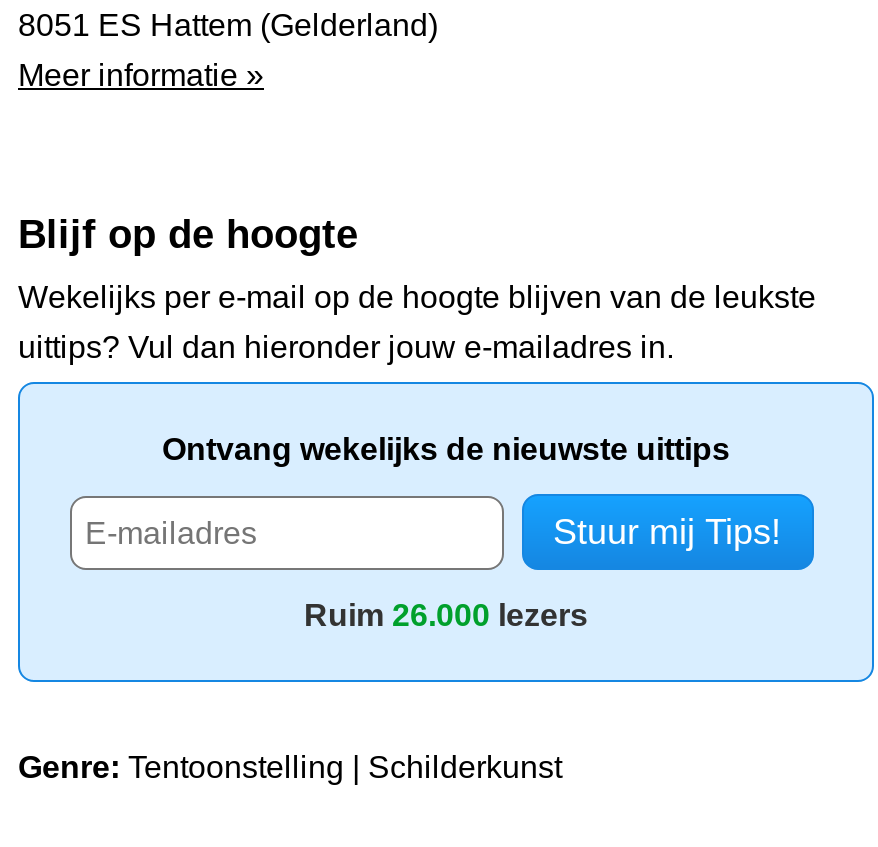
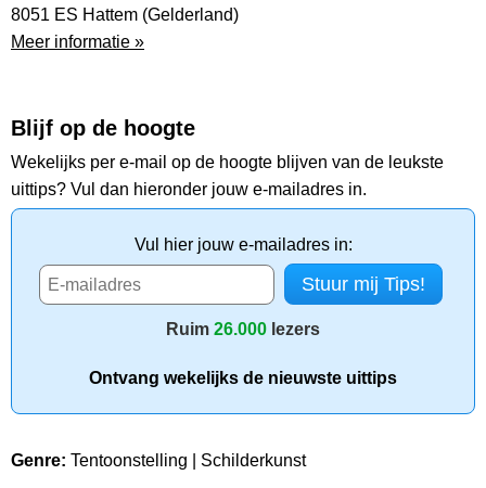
none -> [134,236,352,254] Vul hier jouw e-mailadres in:
moved [162,433,730,467] -> [89,369,397,387]: Ontvang wekelijks de nieuwste uittips

